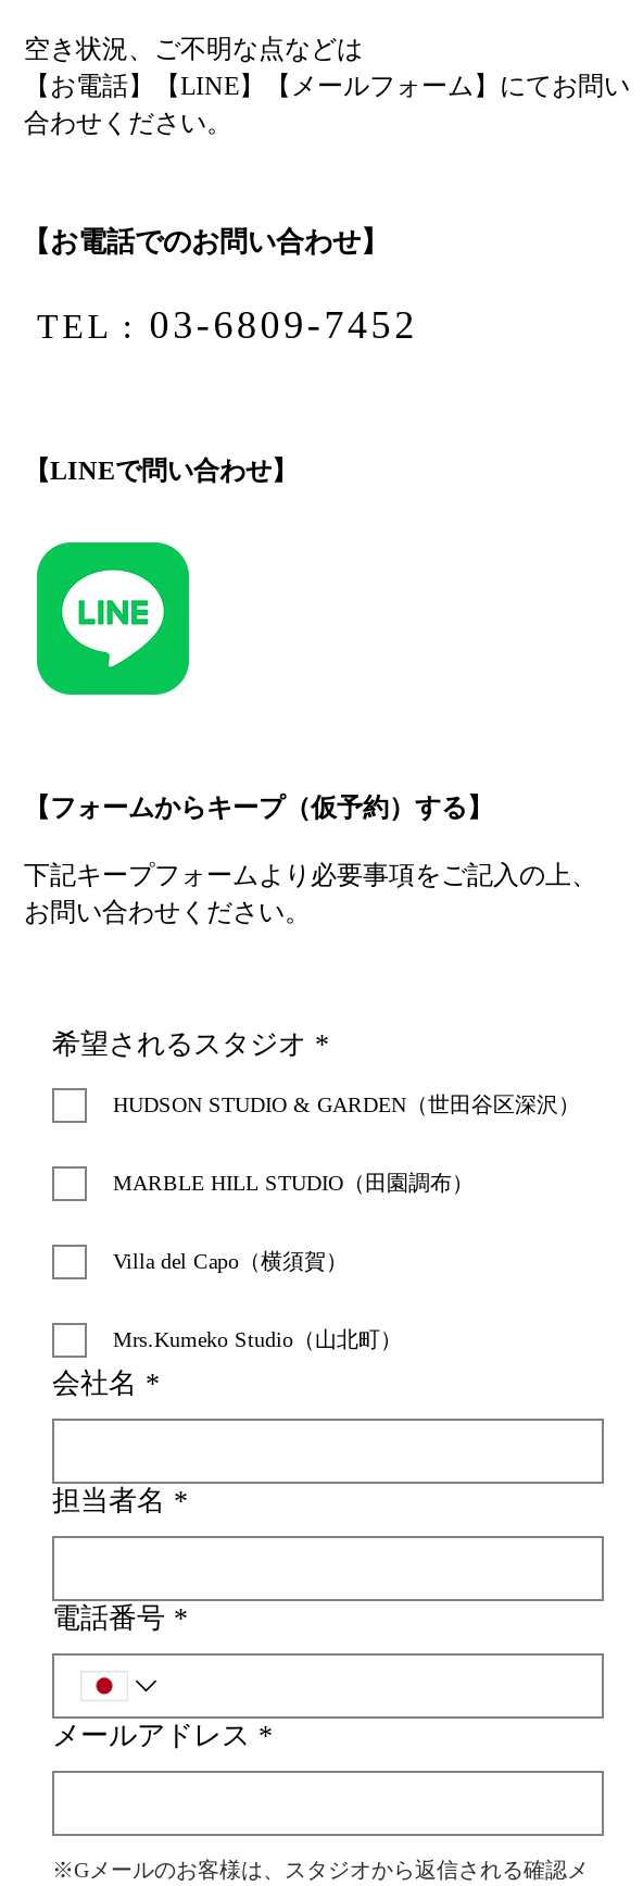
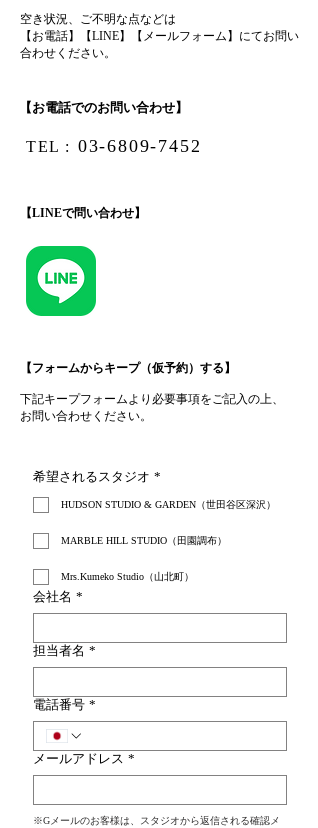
[113,1249,348,1273] Villa del Capo（横須賀） -> none

